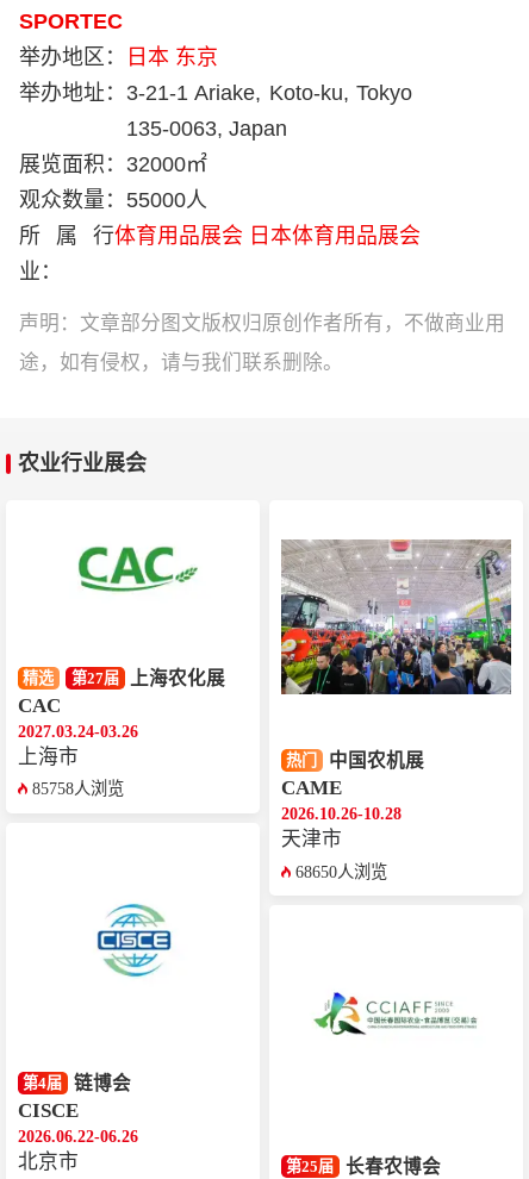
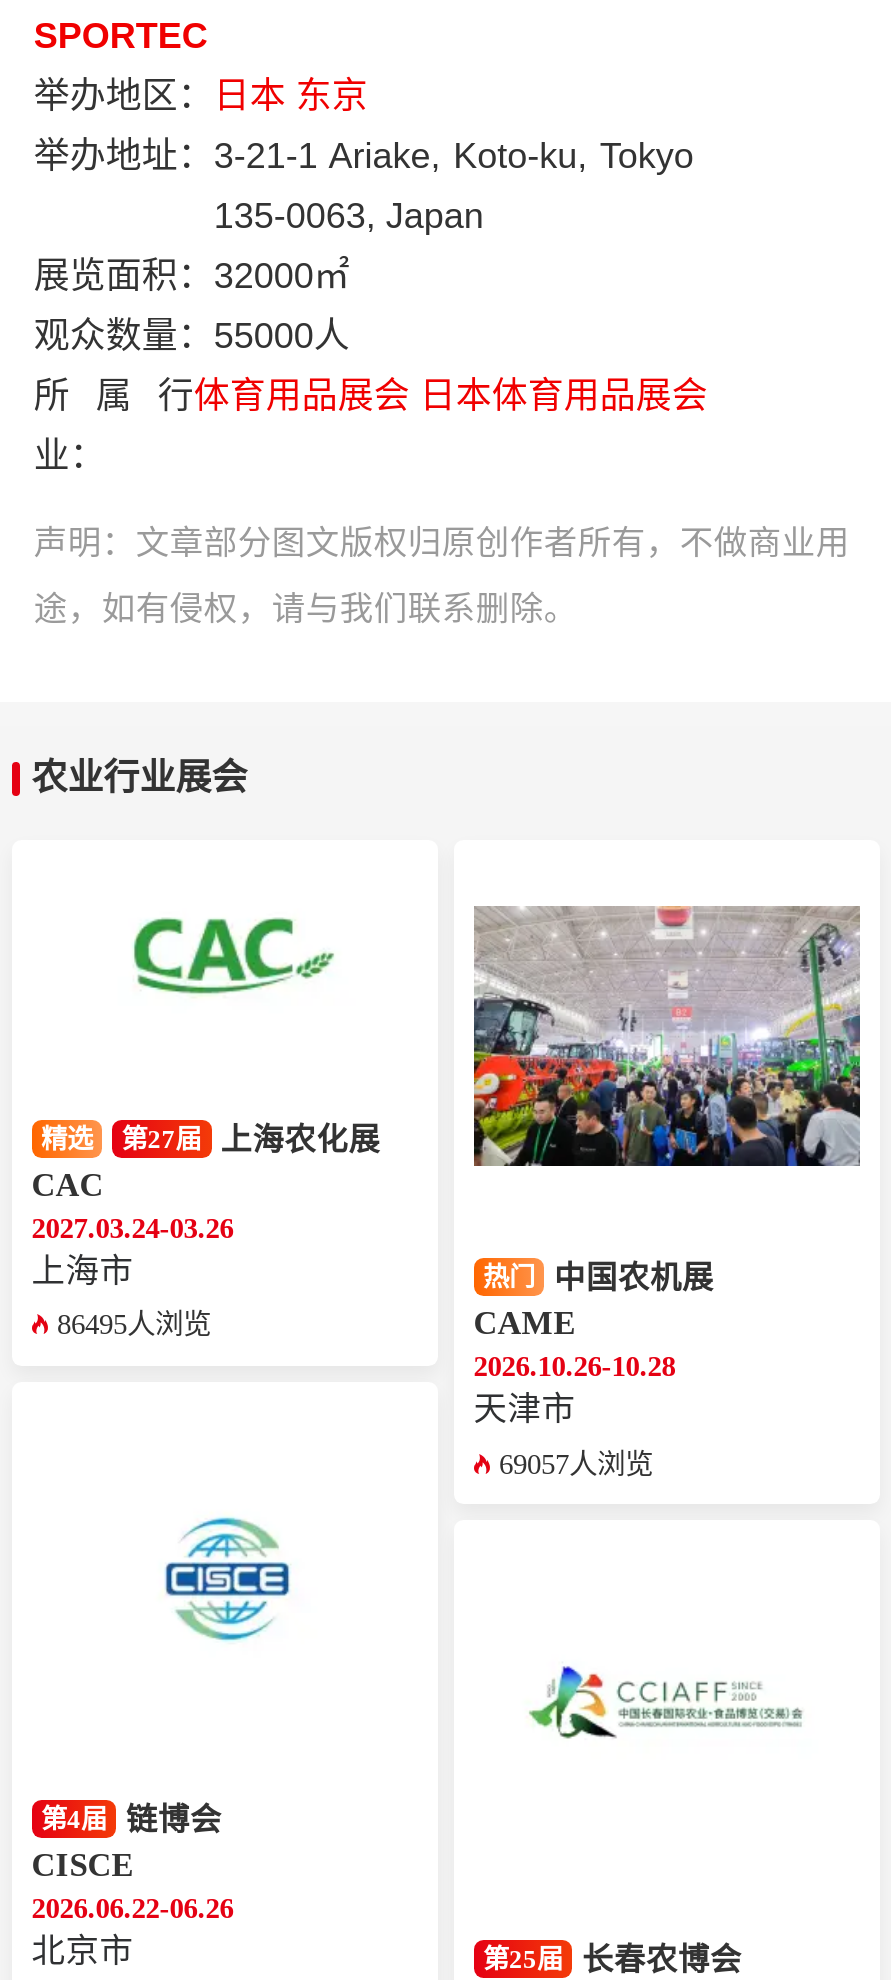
[33,779,125,799] 85758人浏览 -> [57,1309,211,1341] 86495人浏览
[296,862,388,881] 68650人浏览 -> [499,1447,653,1479] 69057人浏览

